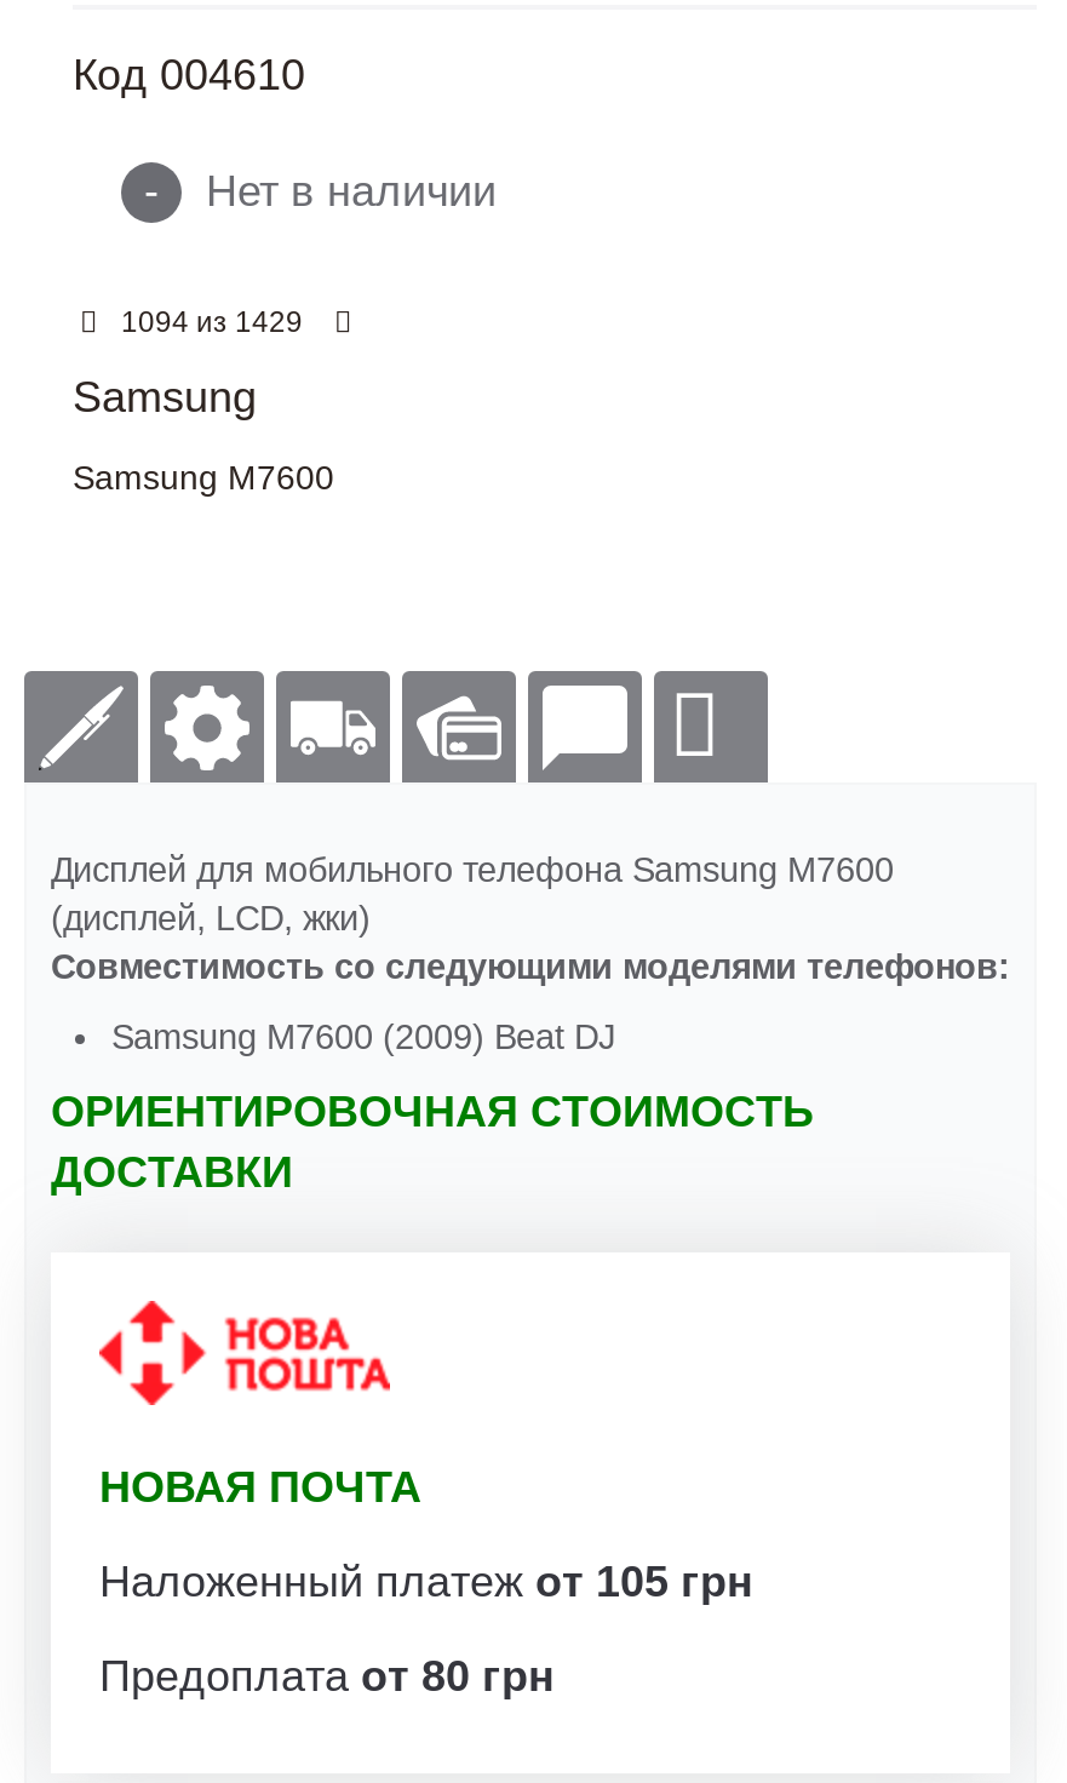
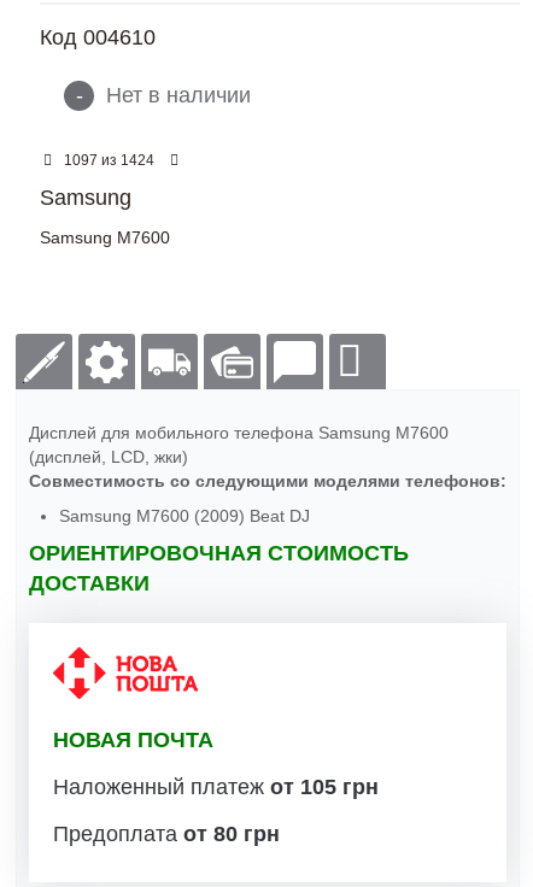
[121,304,303,339] 1094 из 1429 -> [64,151,154,169] 1097 из 1424

